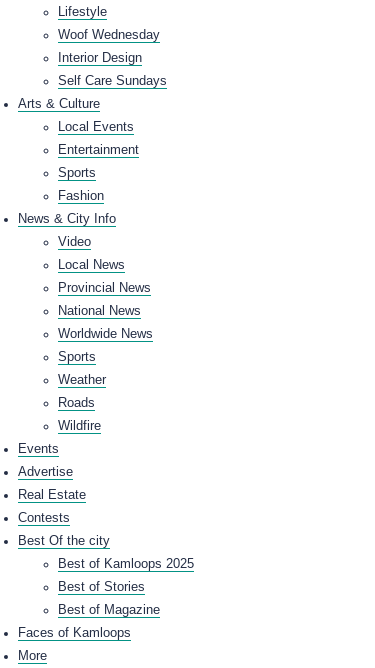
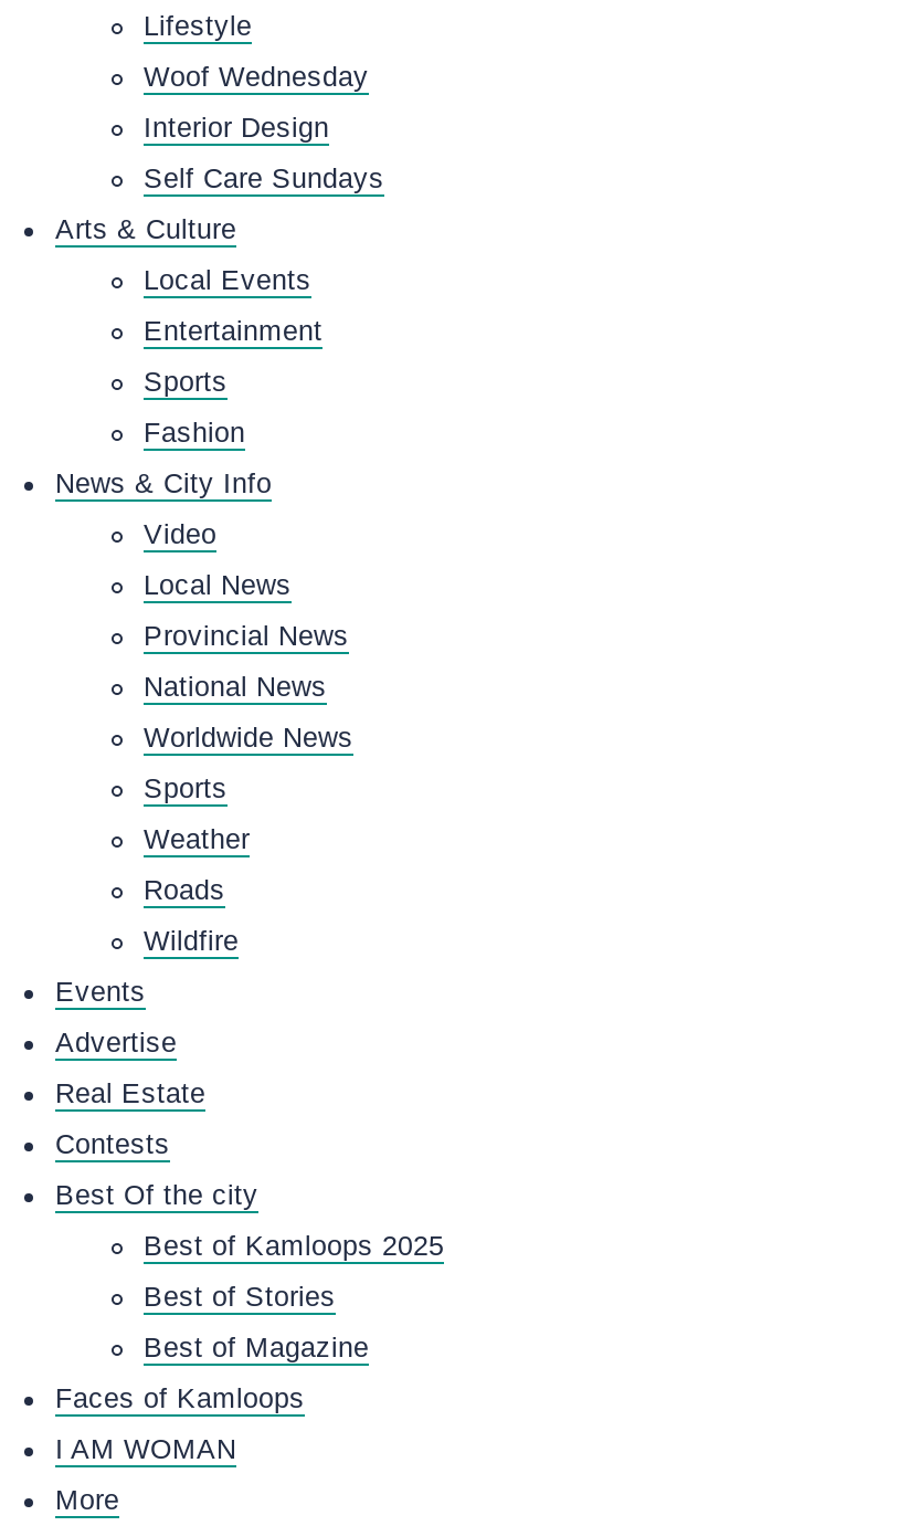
none -> [55,1434,236,1465] I AM WOMAN

